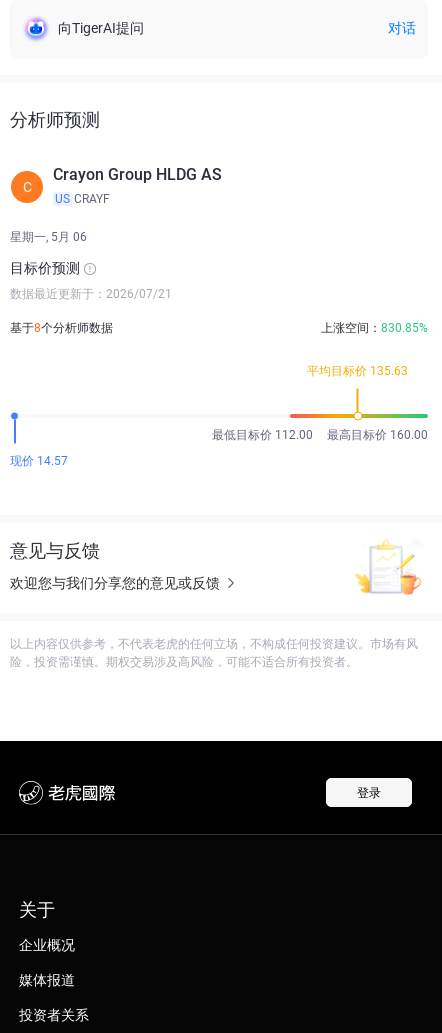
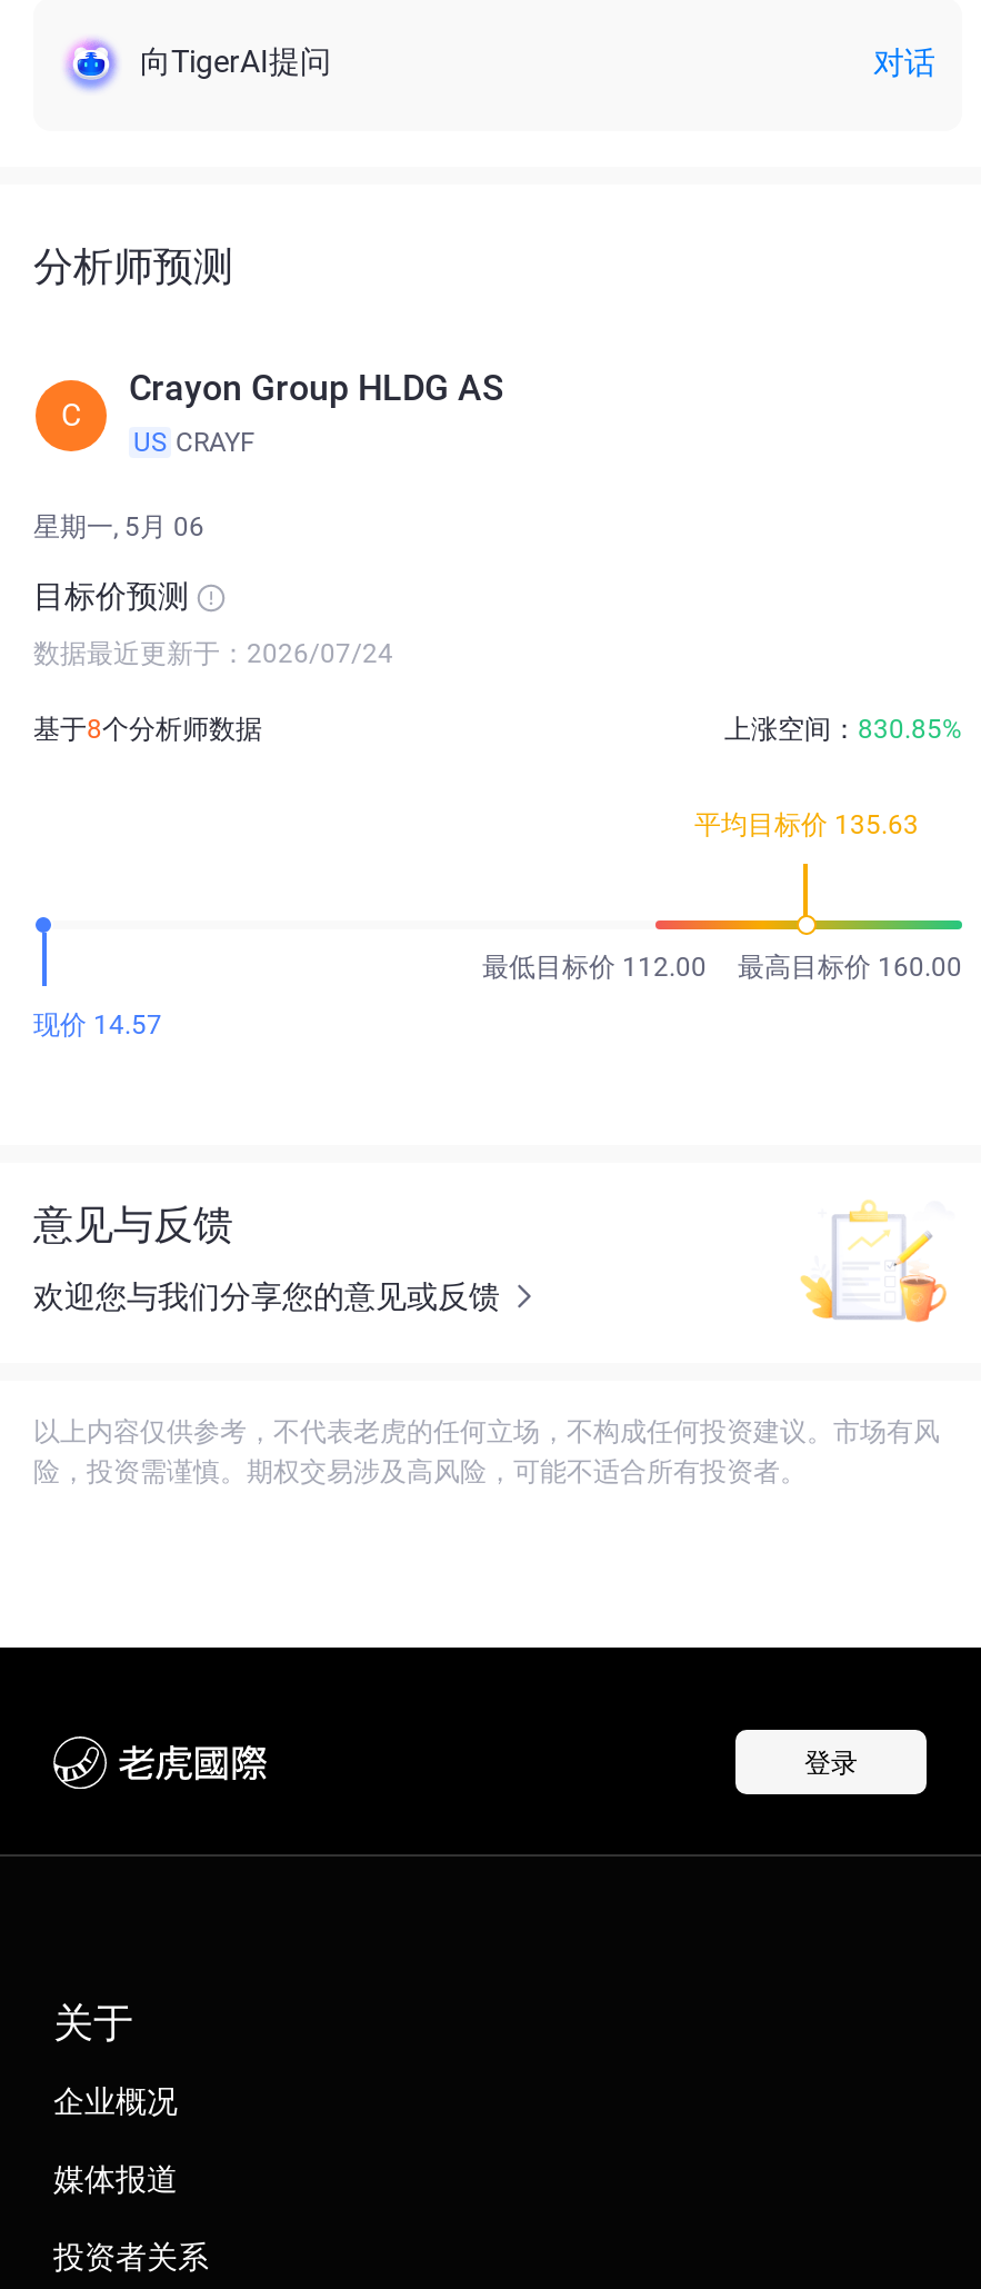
[10,287,172,301] 数据最近更新于：2026/07/21 -> [33,638,393,669] 数据最近更新于：2026/07/24

